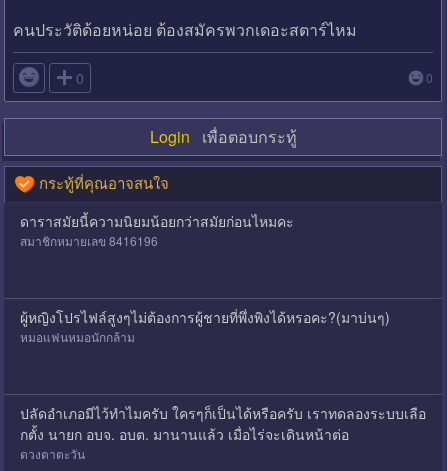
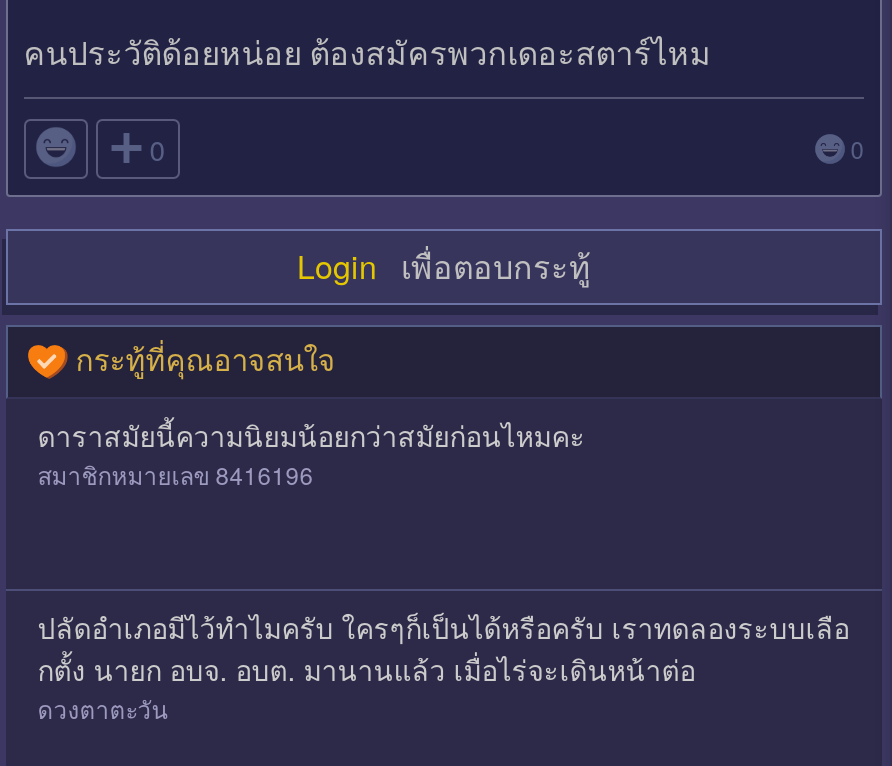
[20,307,390,345] ผู้หญิงโปรไฟล์สูงๆไม่ต้องการผู้ชายที่พึ่งพิงได้หรอคะ?(มาบ่นๆ) | หมอแฟนหมอนักกล้าม -> none

